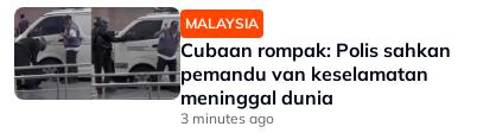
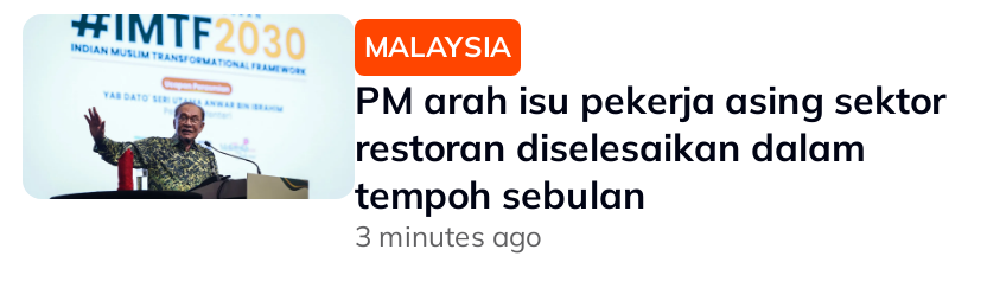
[13,6,451,109] [image] | Cubaan rompak: Polis sahkan | pemandu van keselamatan | meninggal dunia -> [23,12,945,217] [image] | PM arah isu pekerja asing sektor | restoran diselesaikan dalam | tempoh sebulan

